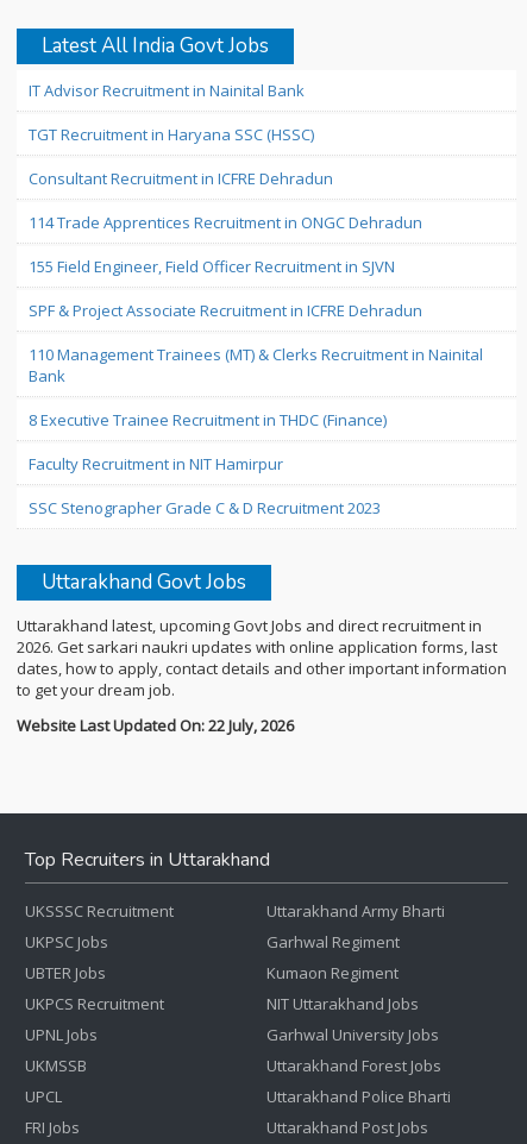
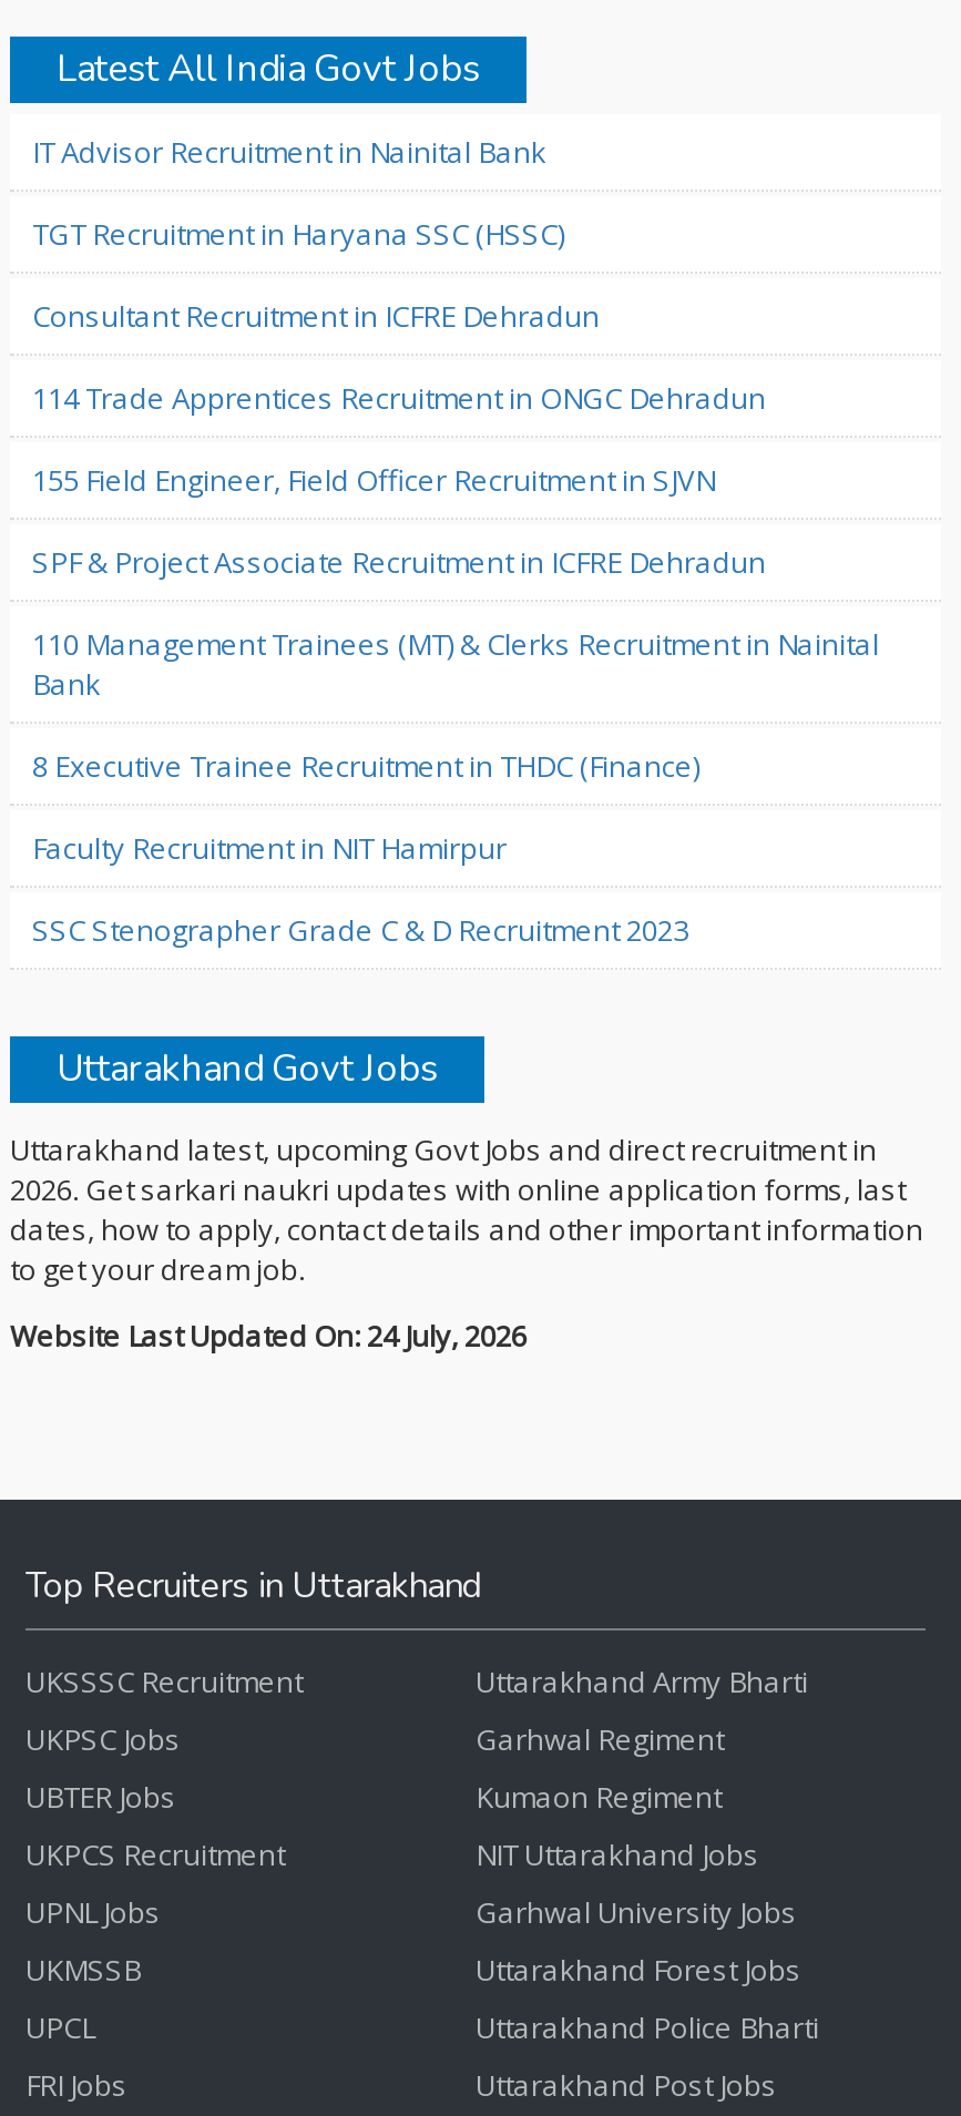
[17,715,294,736] Website Last Updated On: 22 July, 2026 -> [10,1316,526,1356] Website Last Updated On: 24 July, 2026

